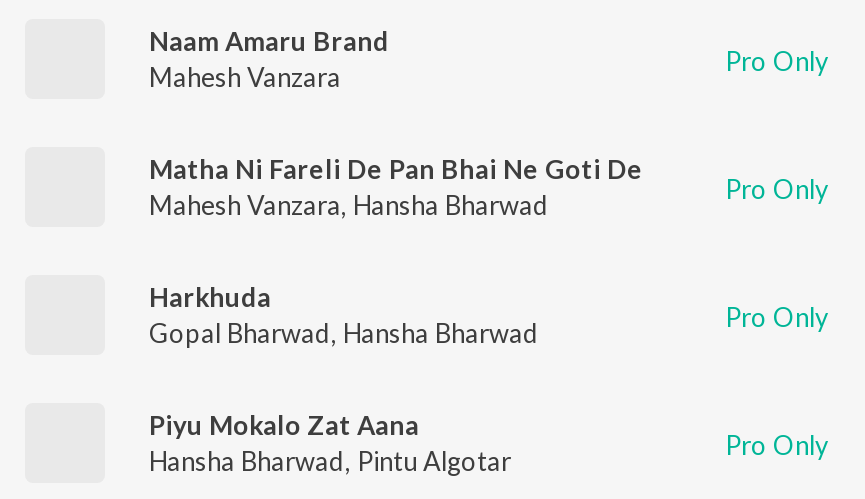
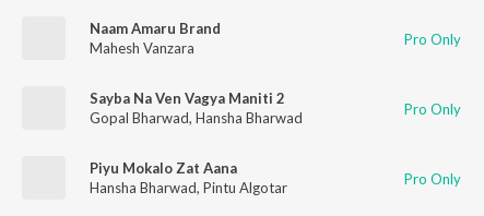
[149,152,829,312] Matha Ni Fareli De Pan Bhai Ne Goti De | Mahesh Vanzara, Hansha Bharwad | Pro Only | Harkhuda -> [90,89,285,106] Sayba Na Ven Vagya Maniti 2

